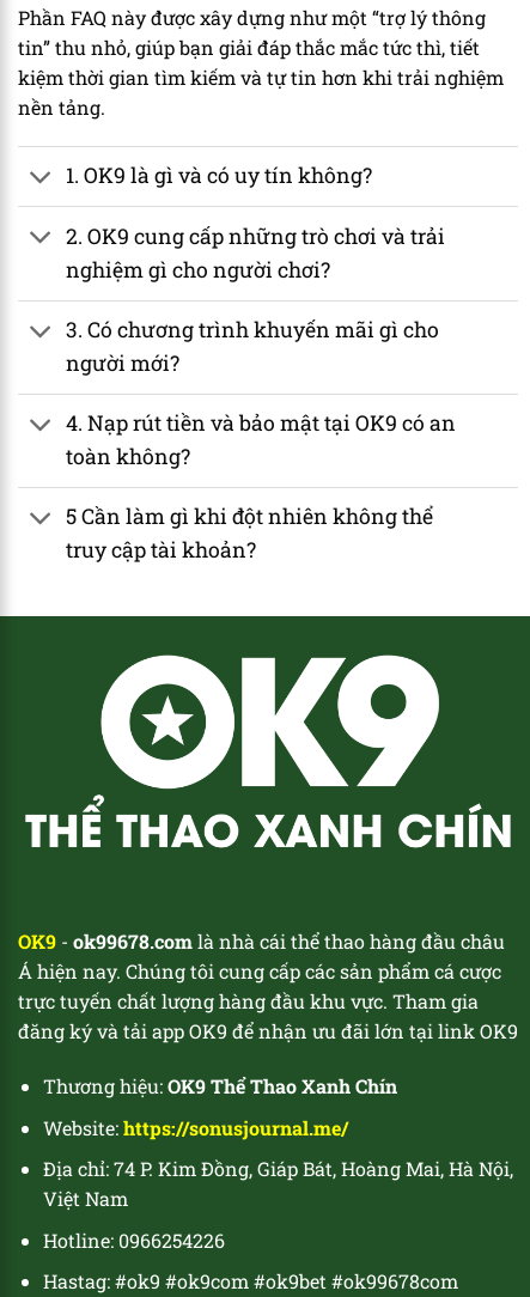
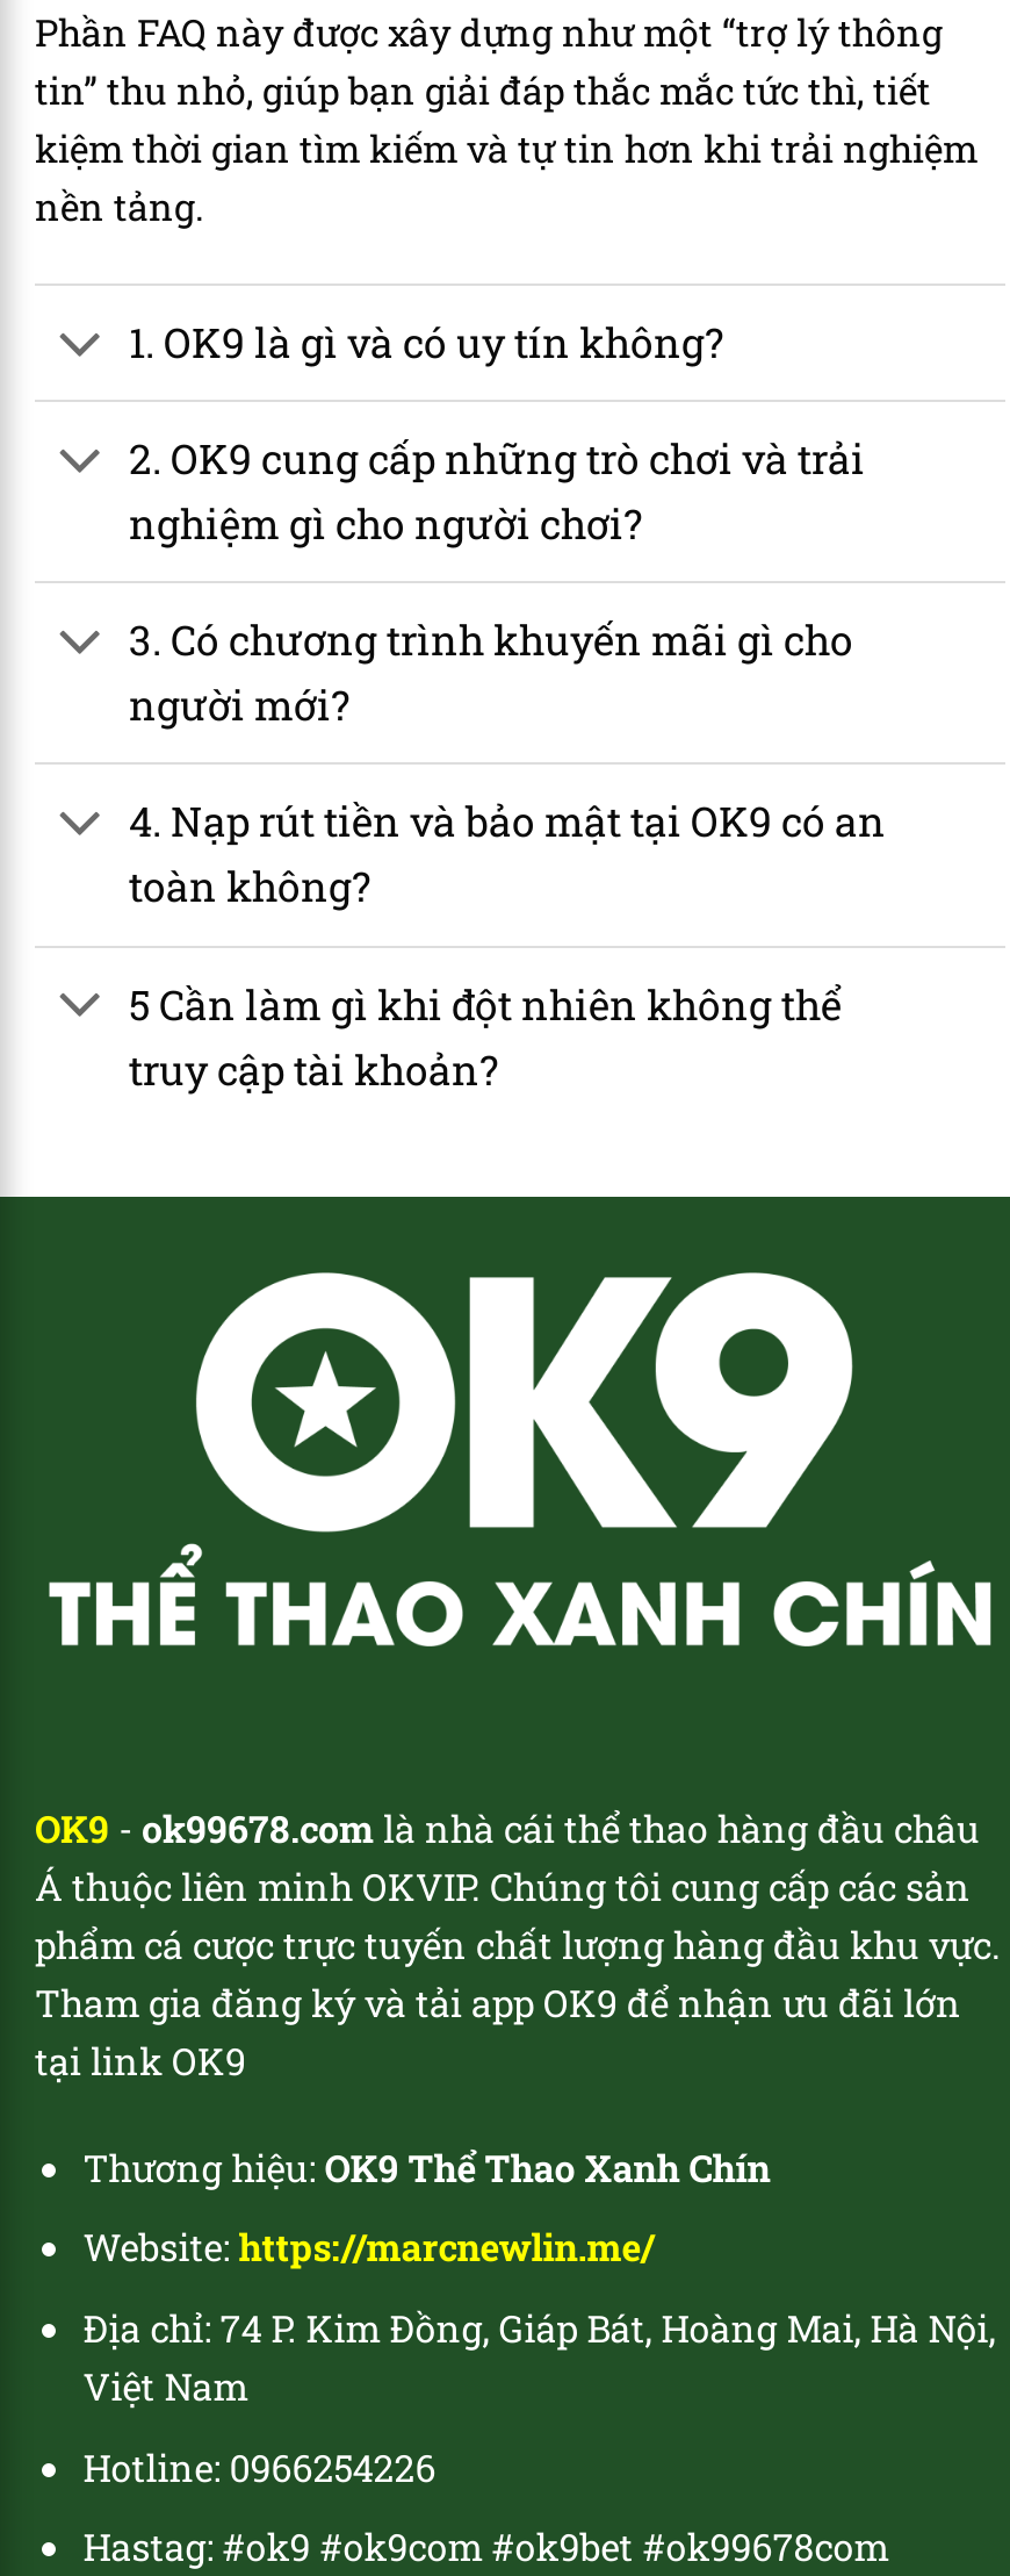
[18,959,518,1044] Á hiện nay. Chúng tôi cung cấp các sản phẩm cá cược | trực tuyến chất lượng hàng đầu khu vực. Tham gia | đăng ký và tải app OK9 để nhận ưu đãi lớn tại link OK9 -> [35,1862,1001,2085] Á thuộc liên minh OKVIP. Chúng tôi cung cấp các sản | phẩm cá cược trực tuyến chất lượng hàng đầu khu vực. | Tham gia đăng ký và tải app OK9 để nhận ưu đãi lớn | tại link OK9
[43,1115,348,1140] Website: https://sonusjournal.me/ -> [83,2223,654,2272] Website: https://marcnewlin.me/

